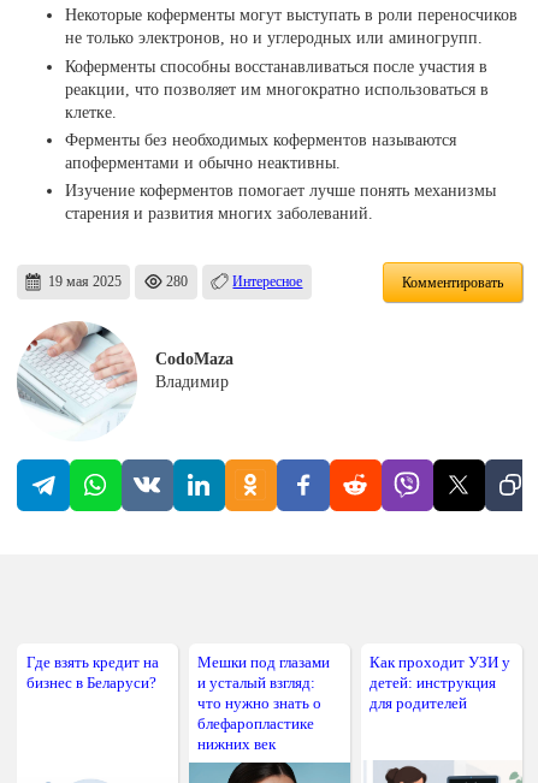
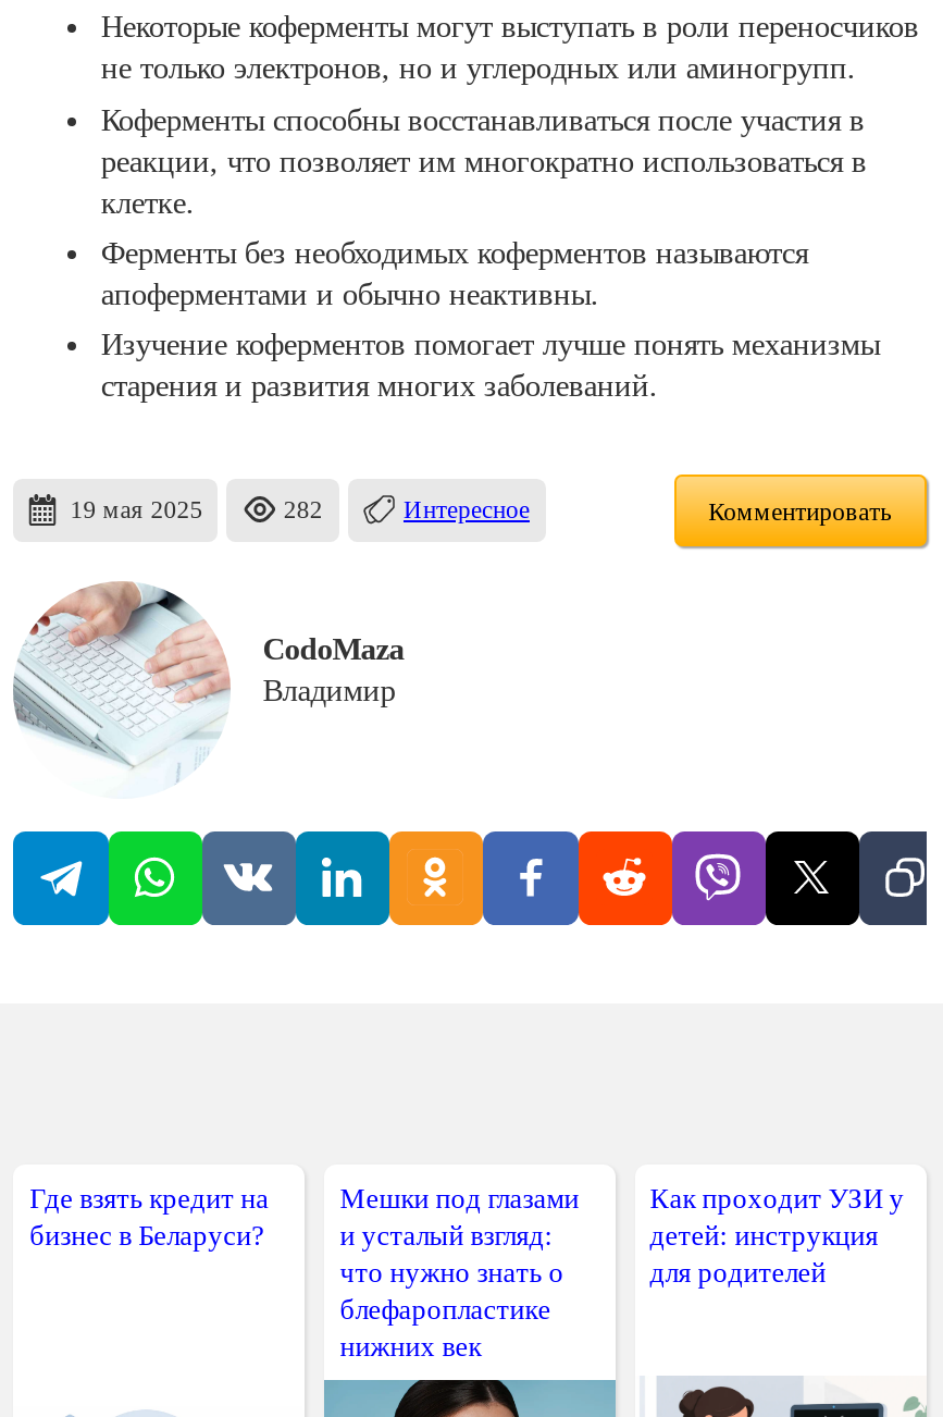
[167,274,188,289] 280 -> [284,496,323,522] 282

